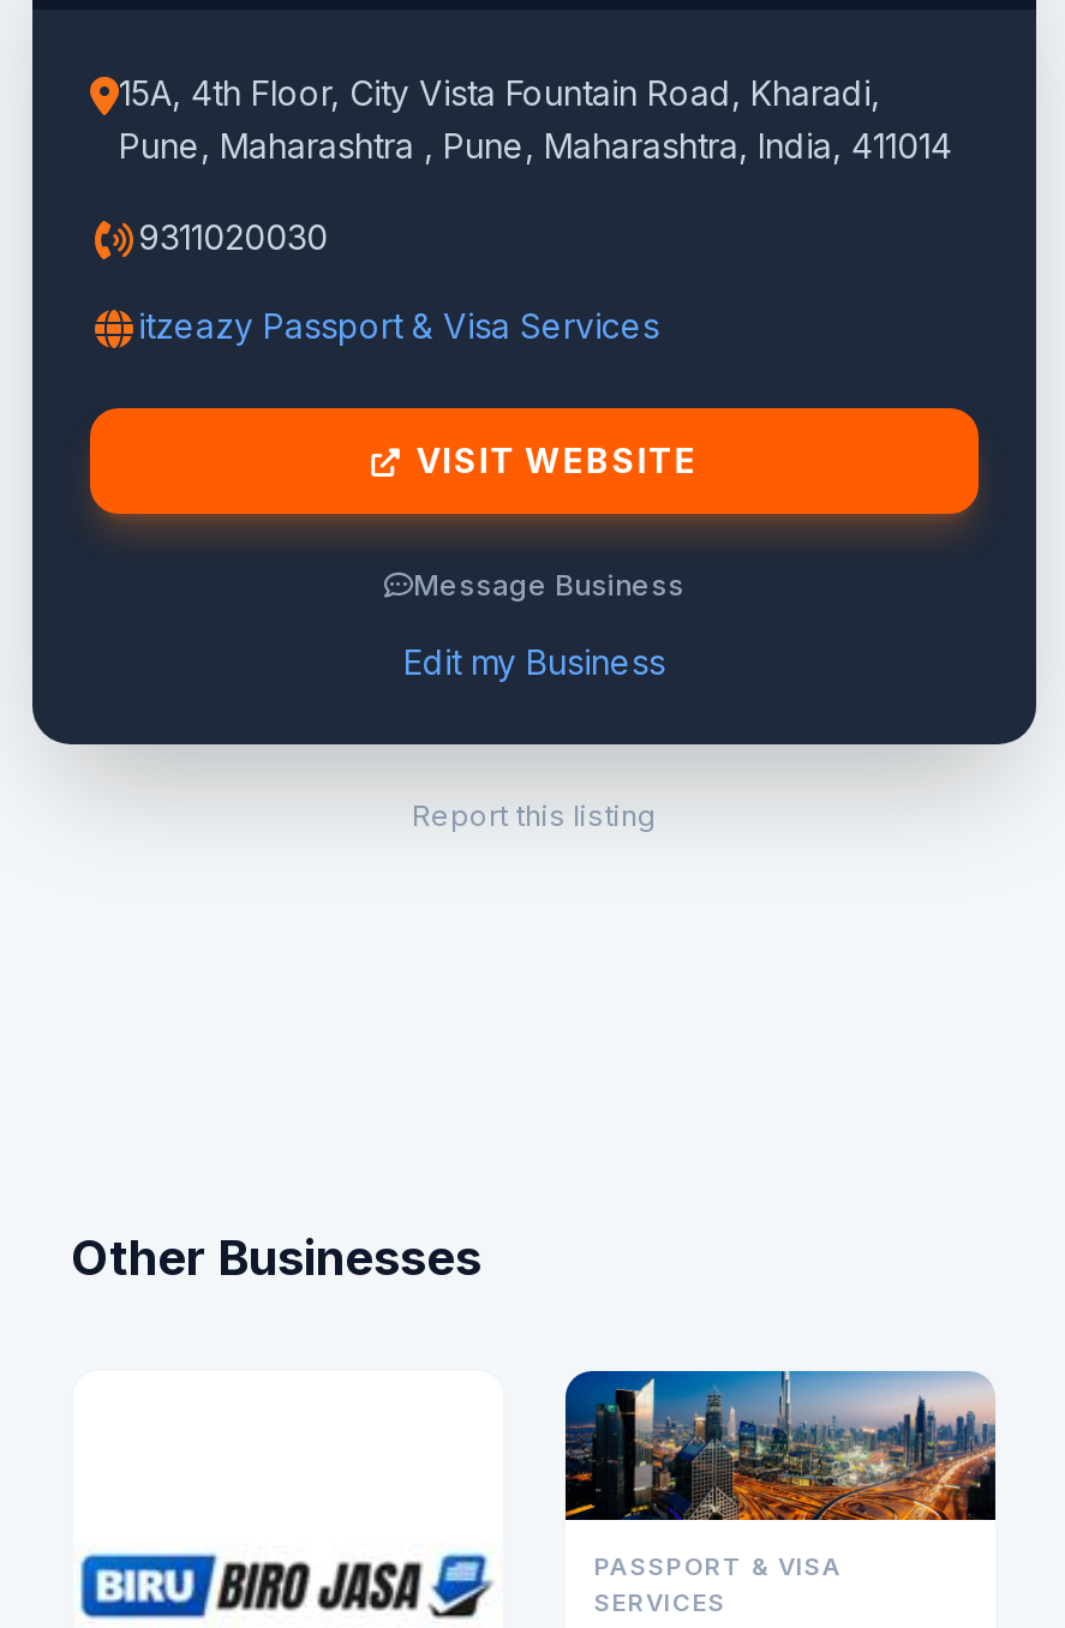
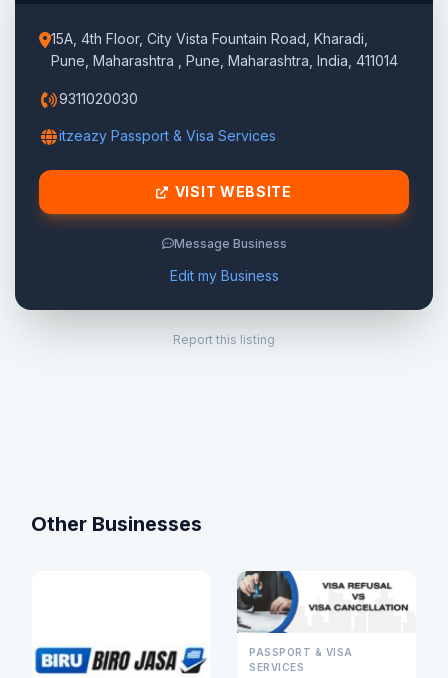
[563,1369,998,1522] [image] -> [237,570,416,634] [image]

